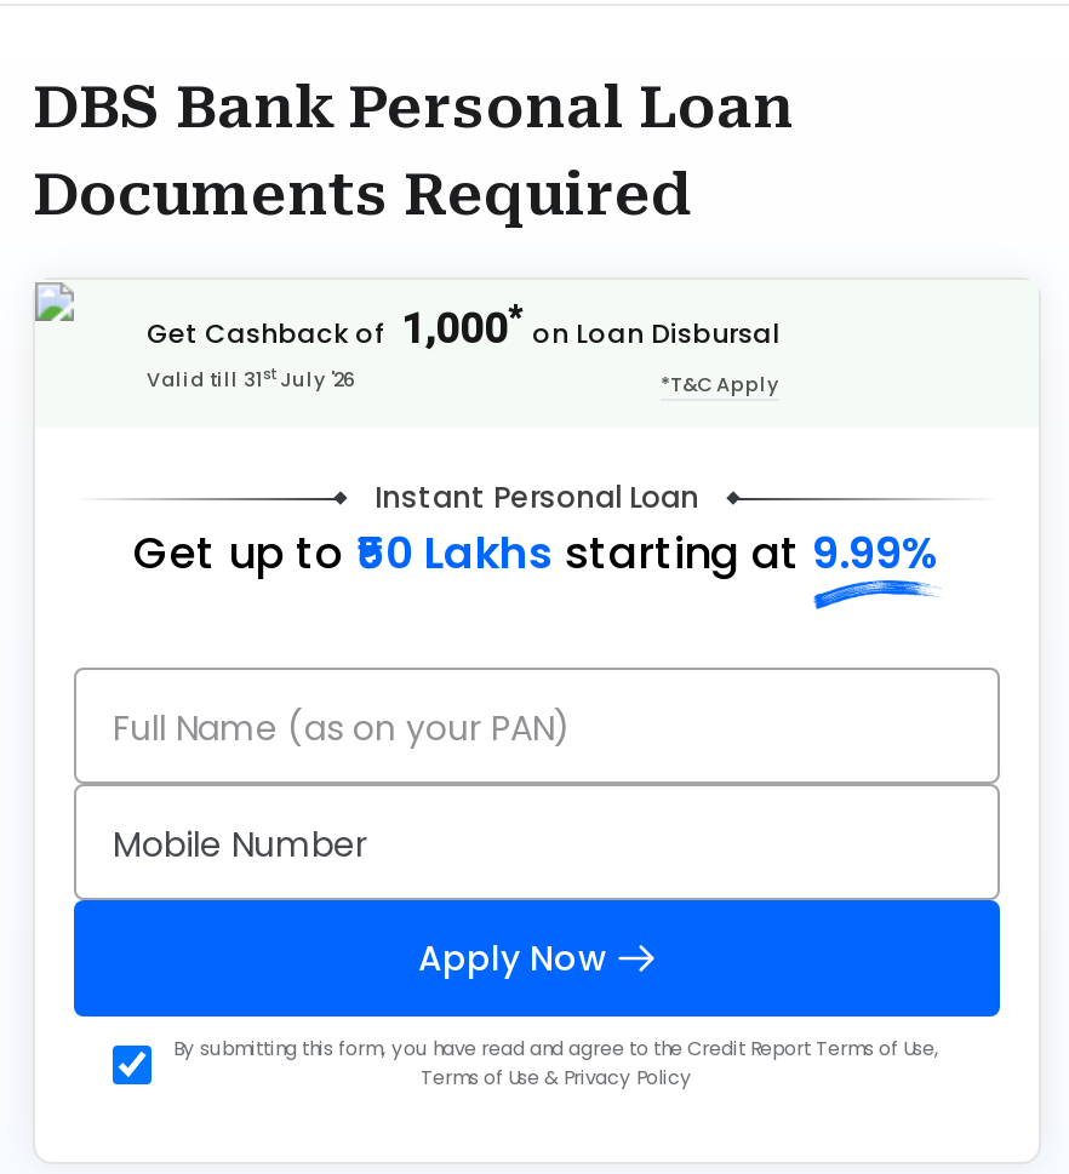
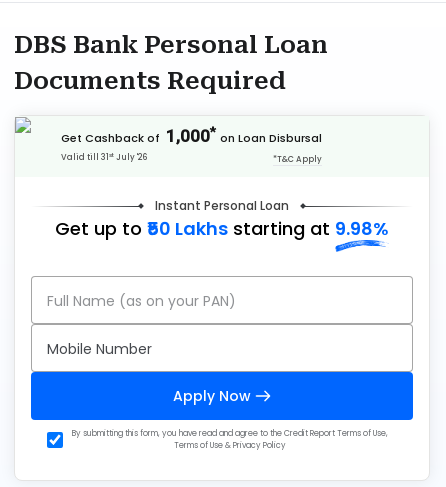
[133,522,941,583] Get up to ₹50 Lakhs starting at 9.99% -> [55,216,389,241] Get up to ₹50 Lakhs starting at 9.98%

